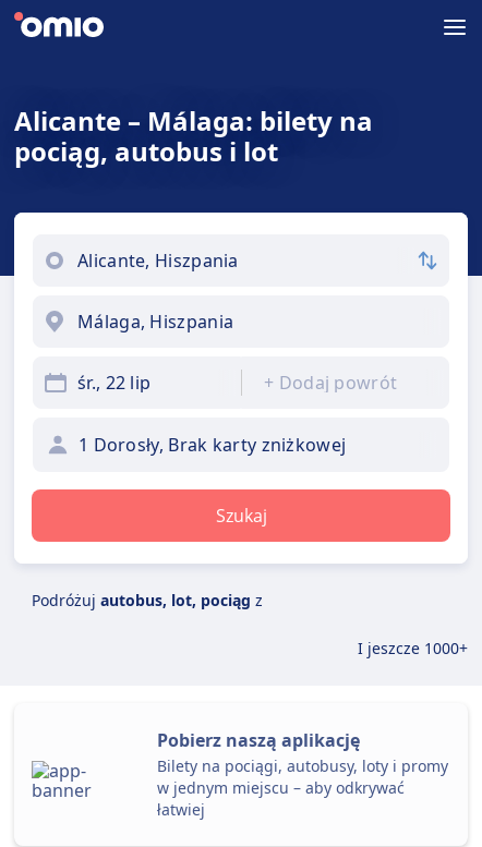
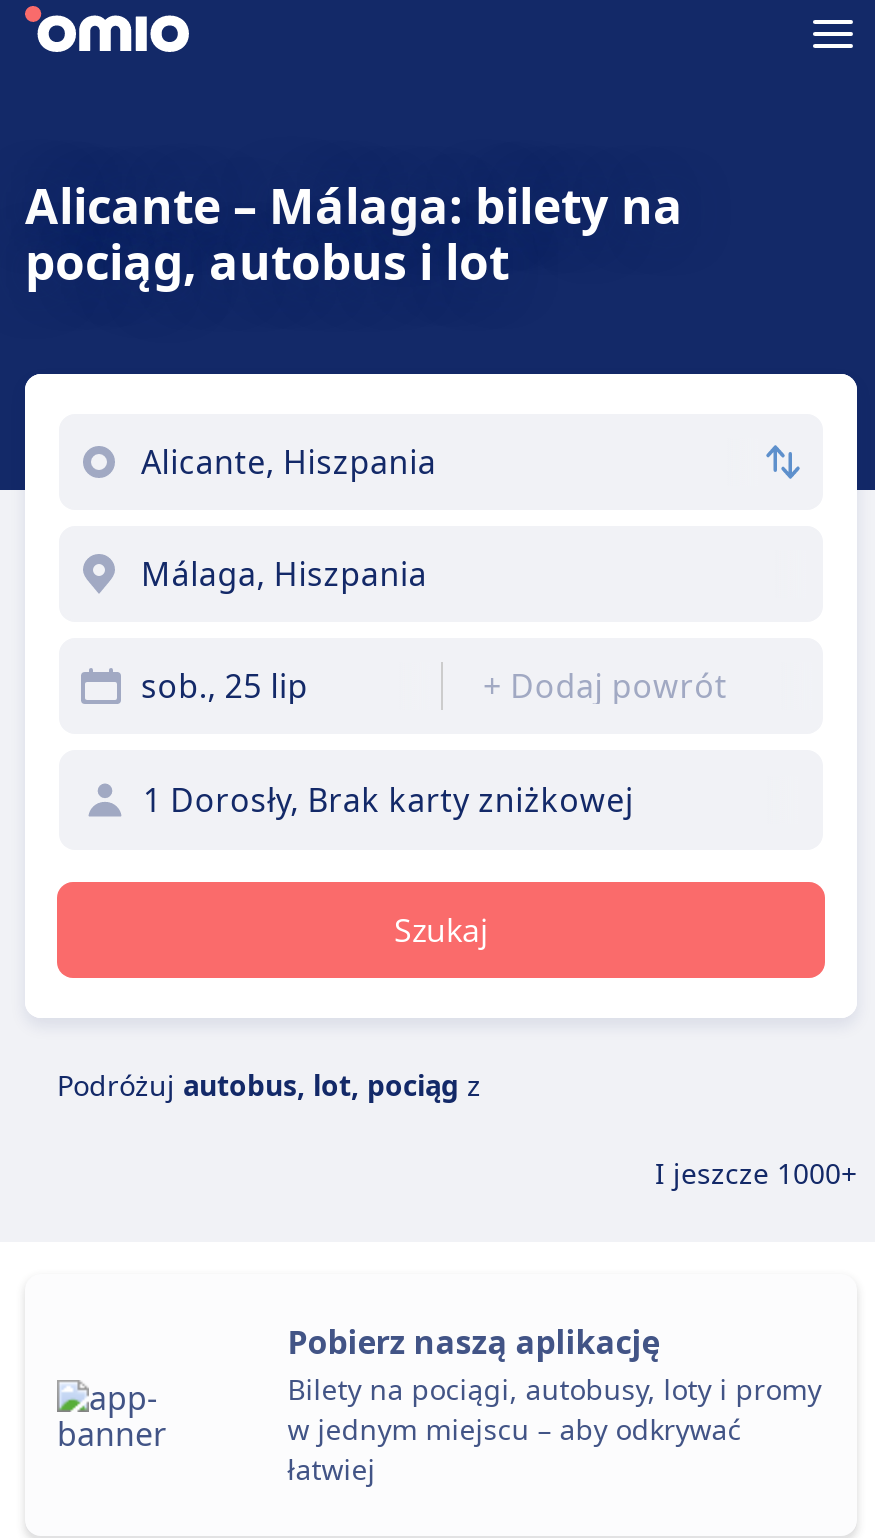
[77,371,151,395] śr., 22 lip -> [141,664,308,708] sob., 25 lip

